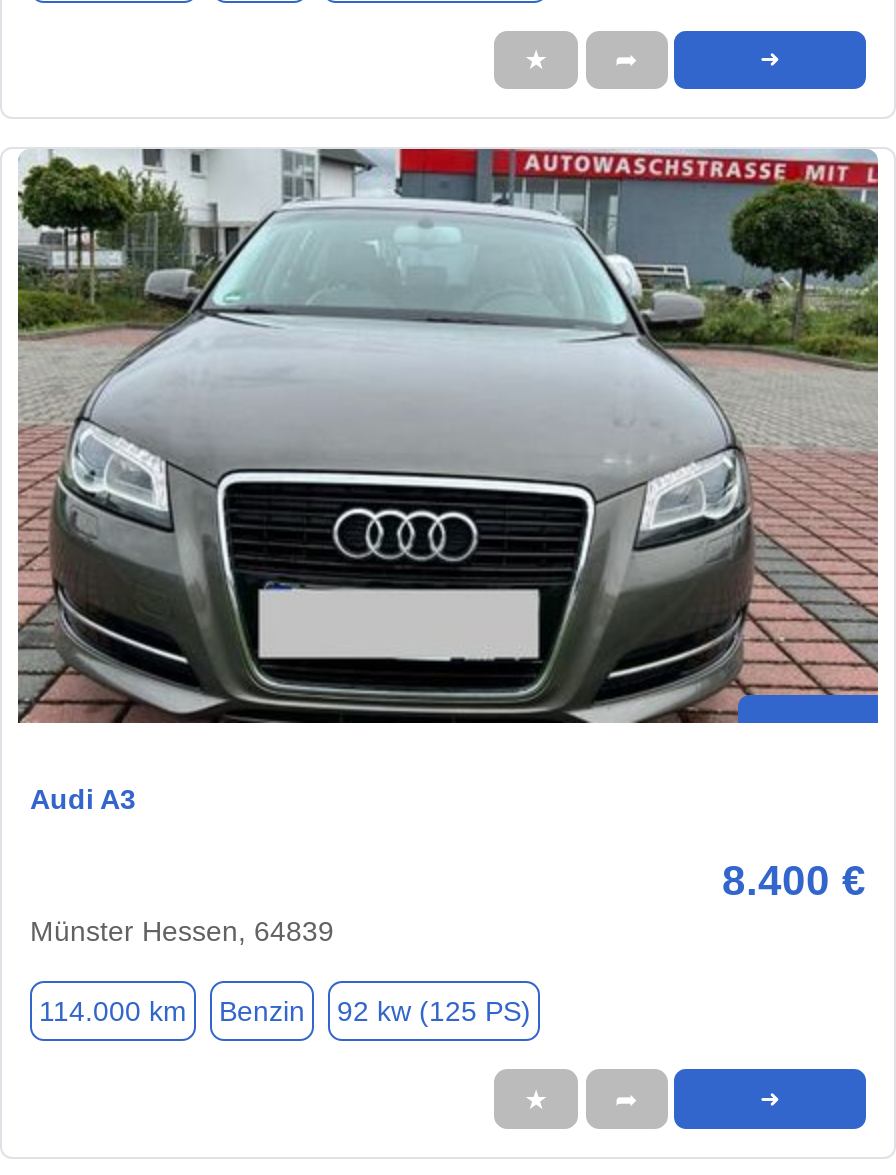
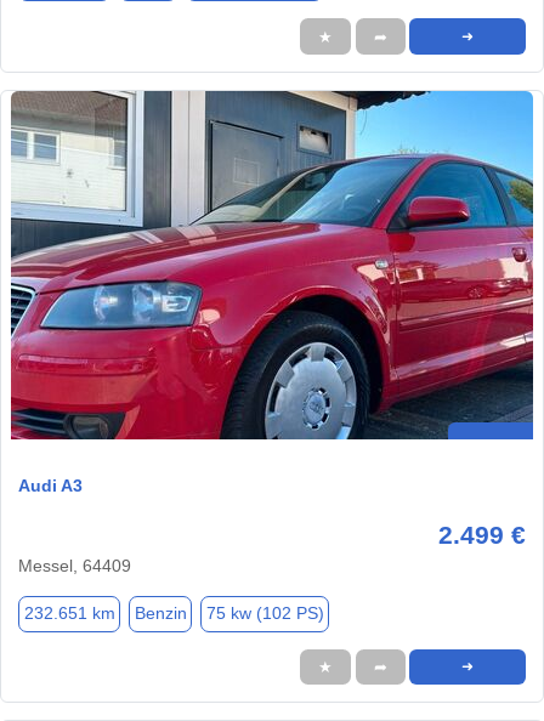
[16,146,880,726] [image] -> [10,90,534,441] [image]
[30,858,866,948] 8.400 € | Münster Hessen, 64839 -> [18,521,526,575] 2.499 € | Messel, 64409
[39,995,187,1027] 114.000 km -> [24,604,115,623] 232.651 km
[337,995,531,1027] 92 kw (125 PS) -> [206,604,324,623] 75 kw (102 PS)

